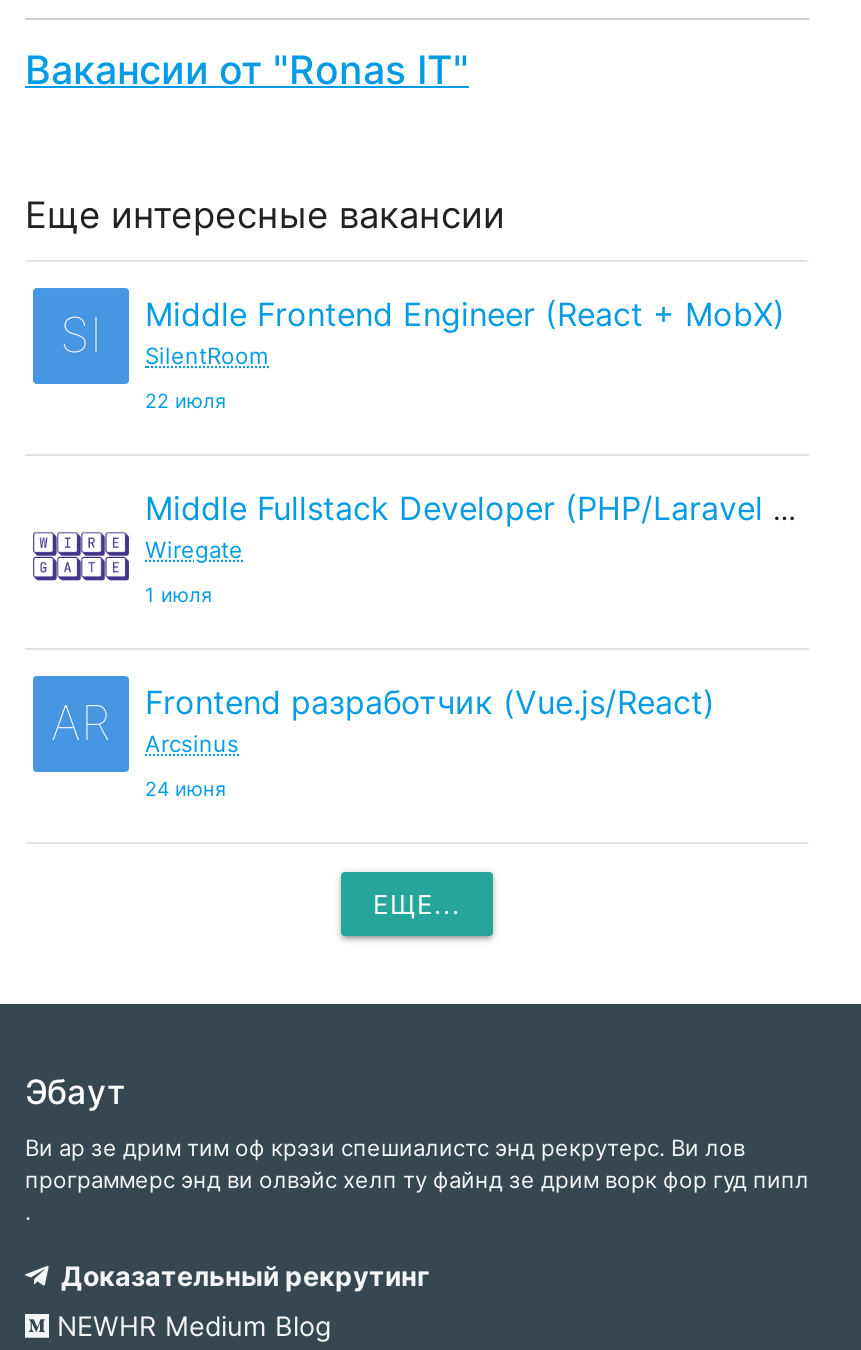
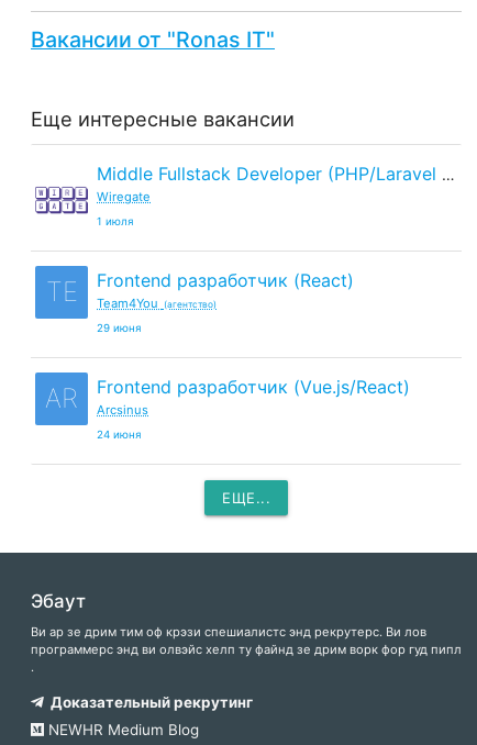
[60,293,785,411] SI | Middle Frontend Engineer (React + MobX) | SilentRoom | 22 июля -> none
moved [145,535,243,605] -> [97,188,151,227]: Wiregate | 1 июля
none -> [46,269,354,333] TE | Frontend разработчик (React) | Team4You (агентство) | 29 июня

